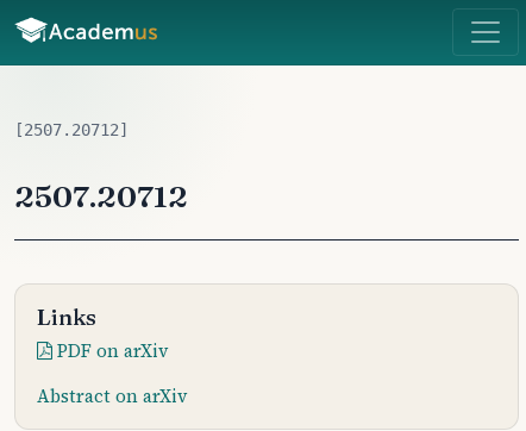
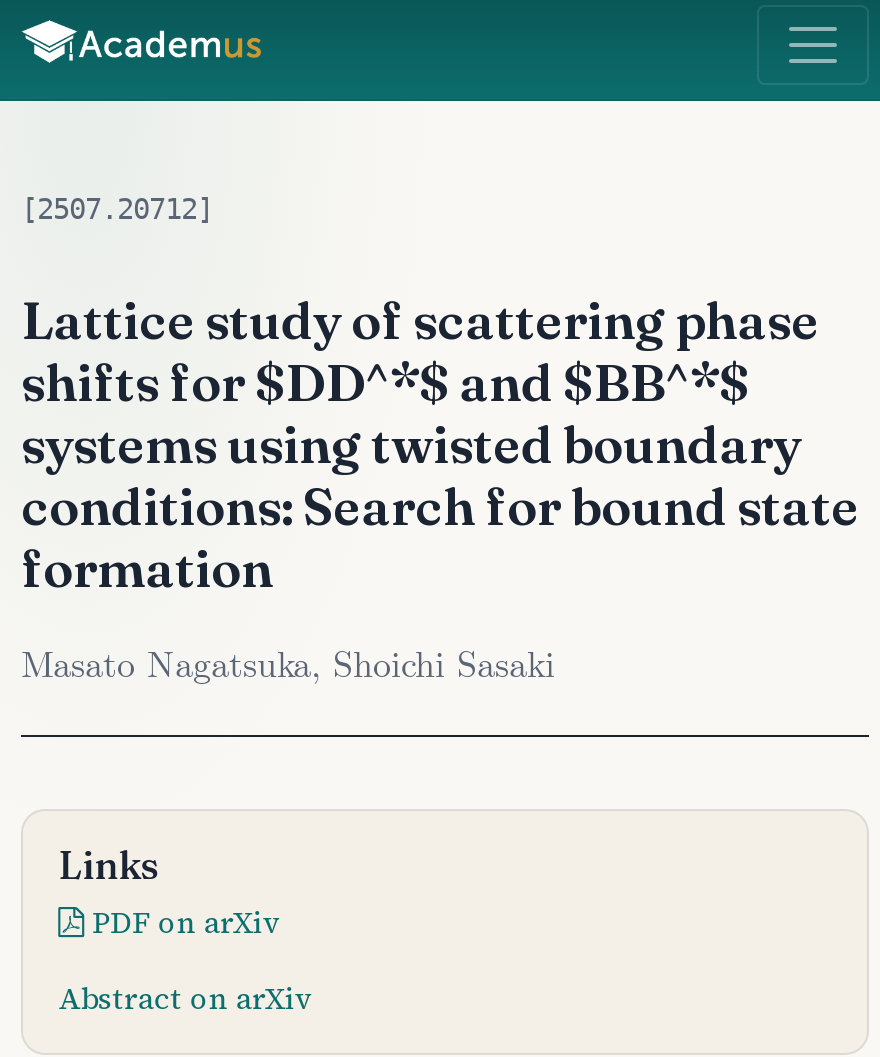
[14,177,188,215] 2507.20712 -> [21,289,859,691] Lattice study of scattering phase | shifts for $DD^*$ and $BB^*$ | systems using twisted boundary | conditions: Search for bound state | formation | Masato Nagatsuka, Shoichi Sasaki

